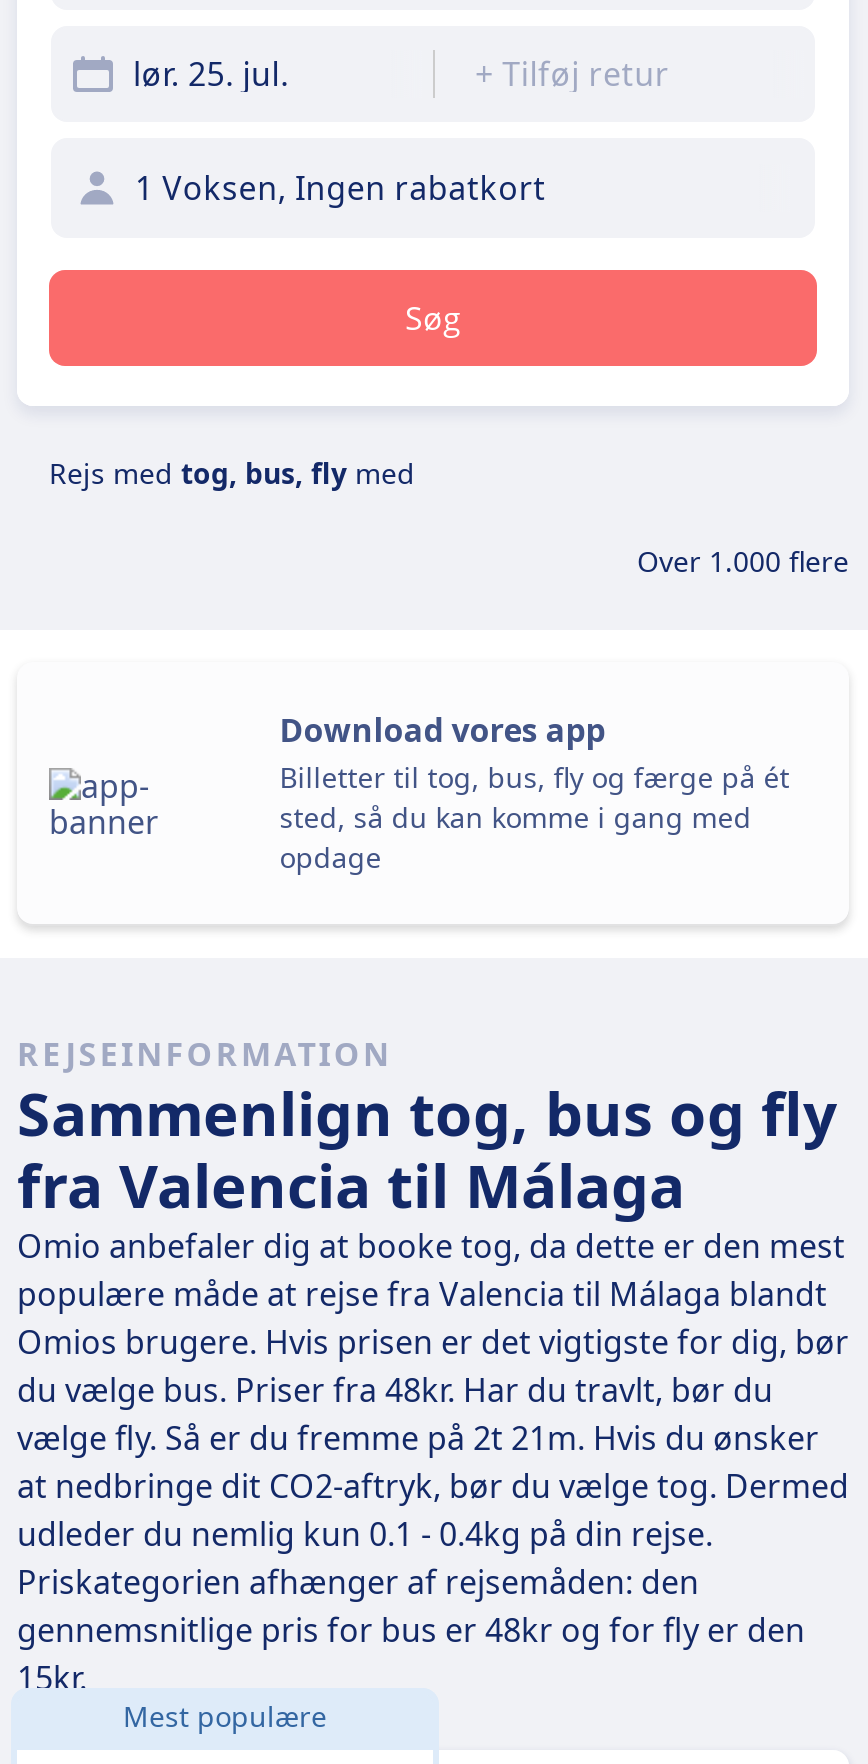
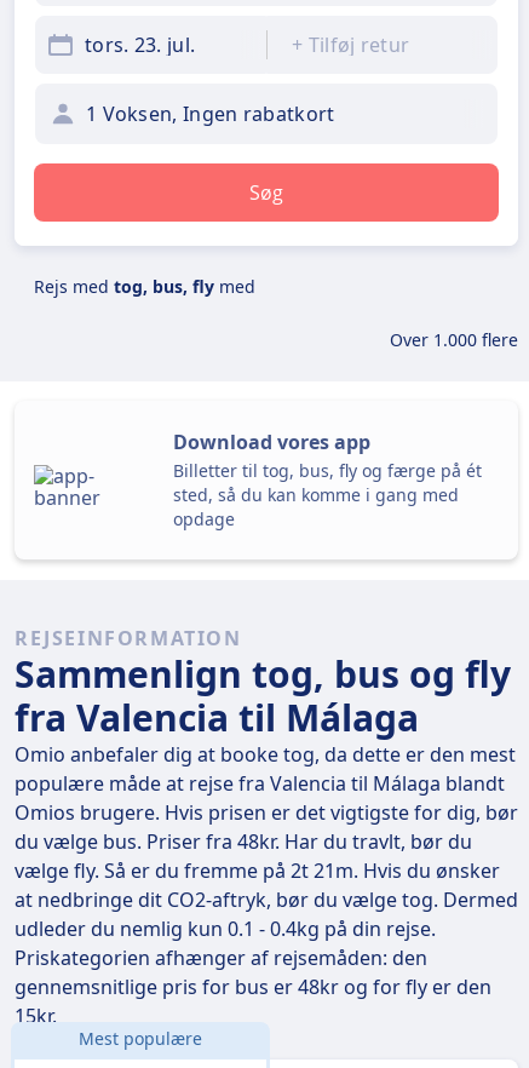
[133,52,289,96] lør. 25. jul. -> [85,31,195,58] tors. 23. jul.

